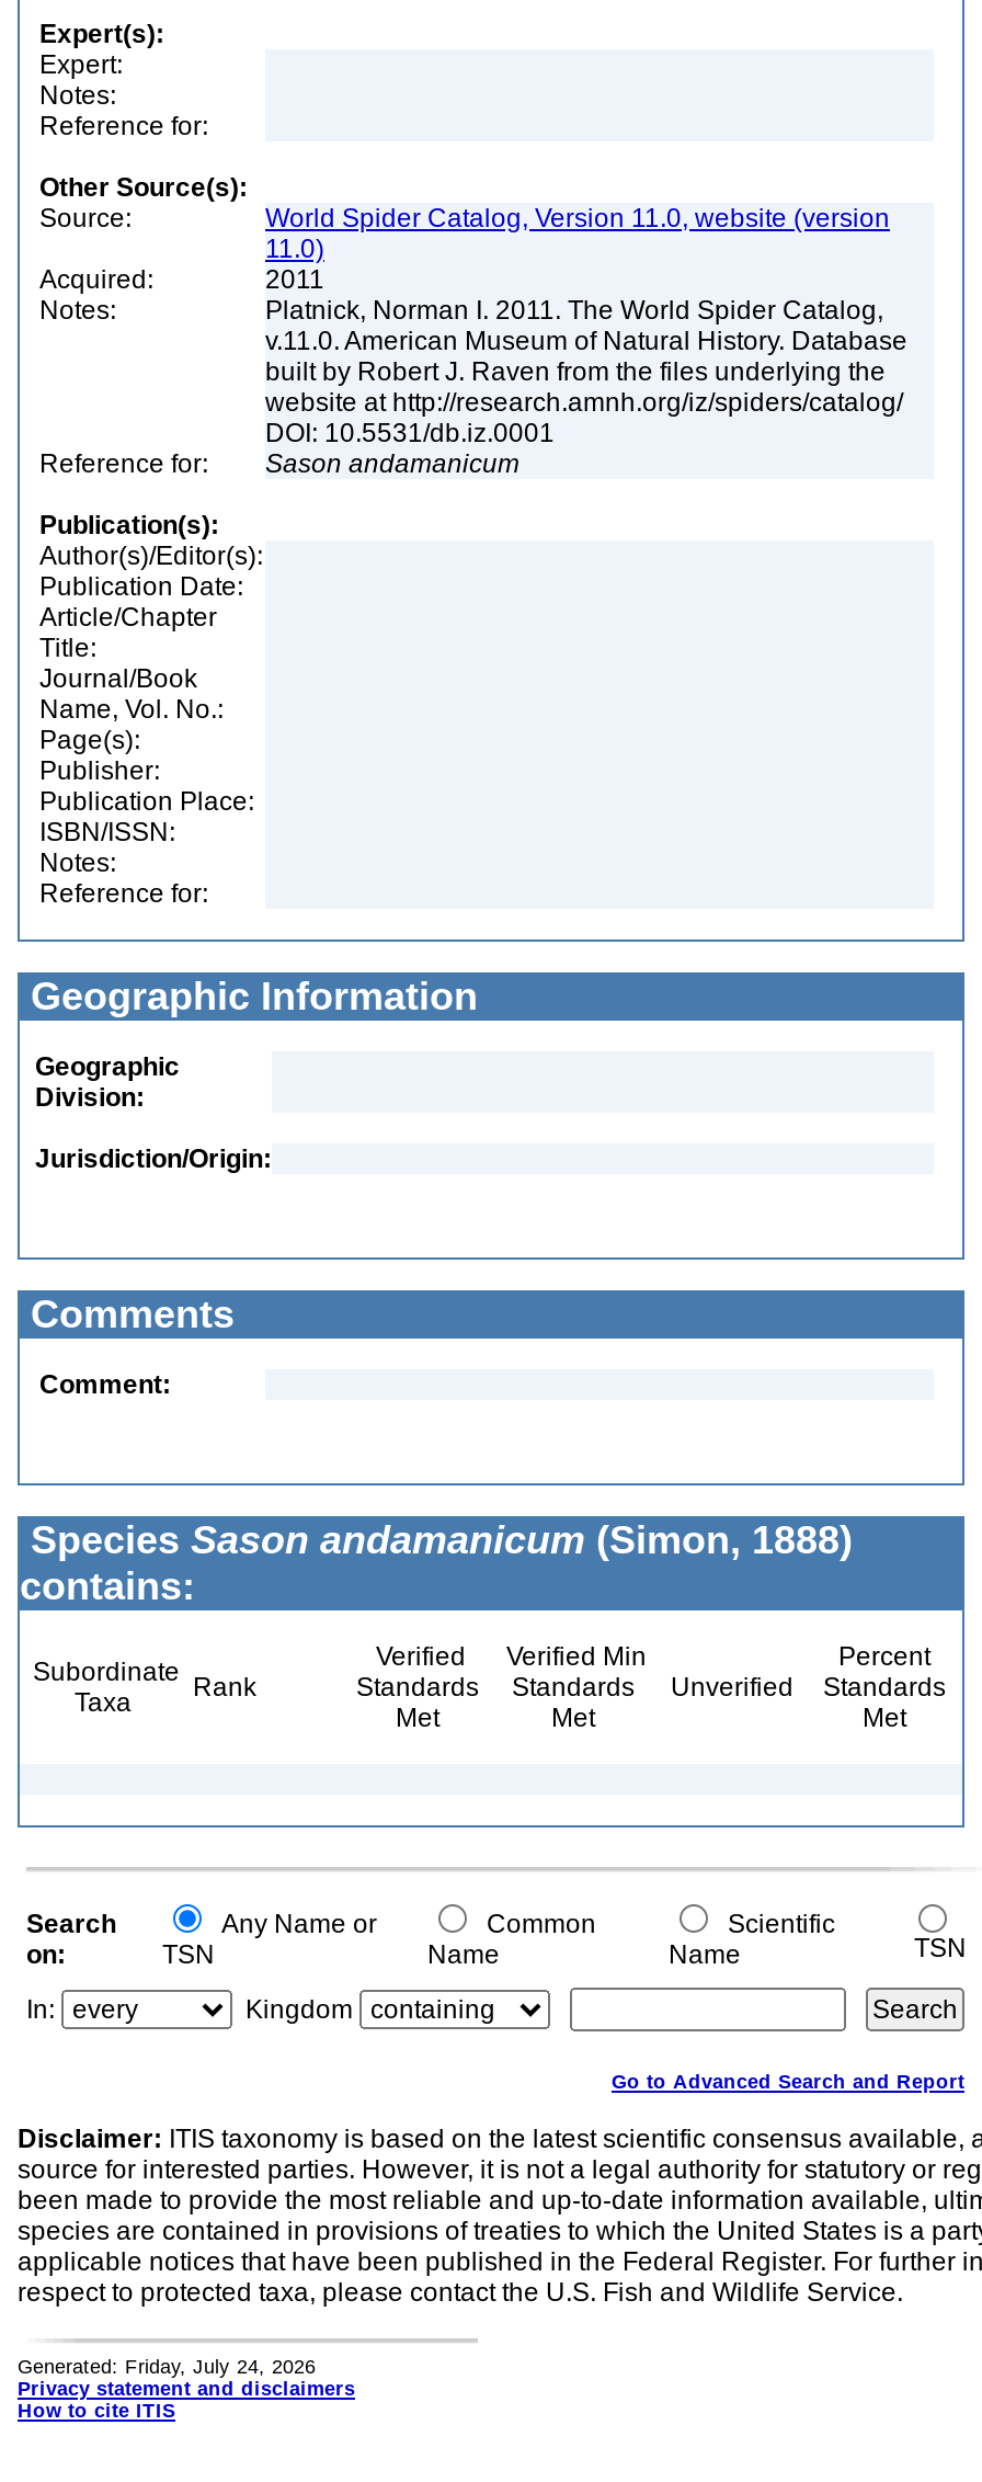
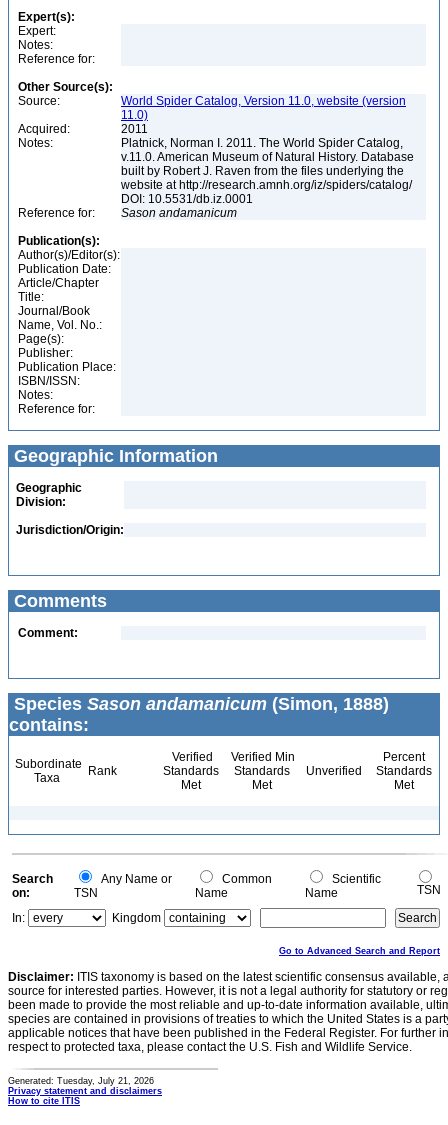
[18,2356,316,2378] Generated: Friday, July 24, 2026 -> [8,1076,154,1086] Generated: Tuesday, July 21, 2026

